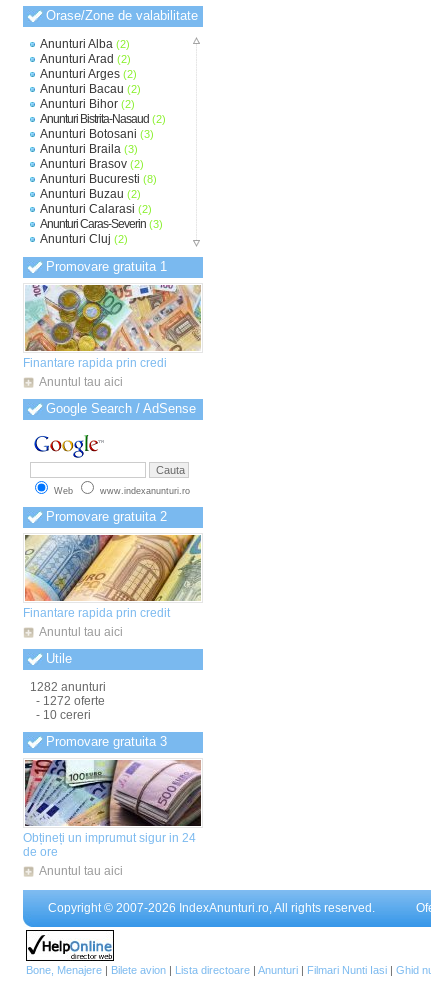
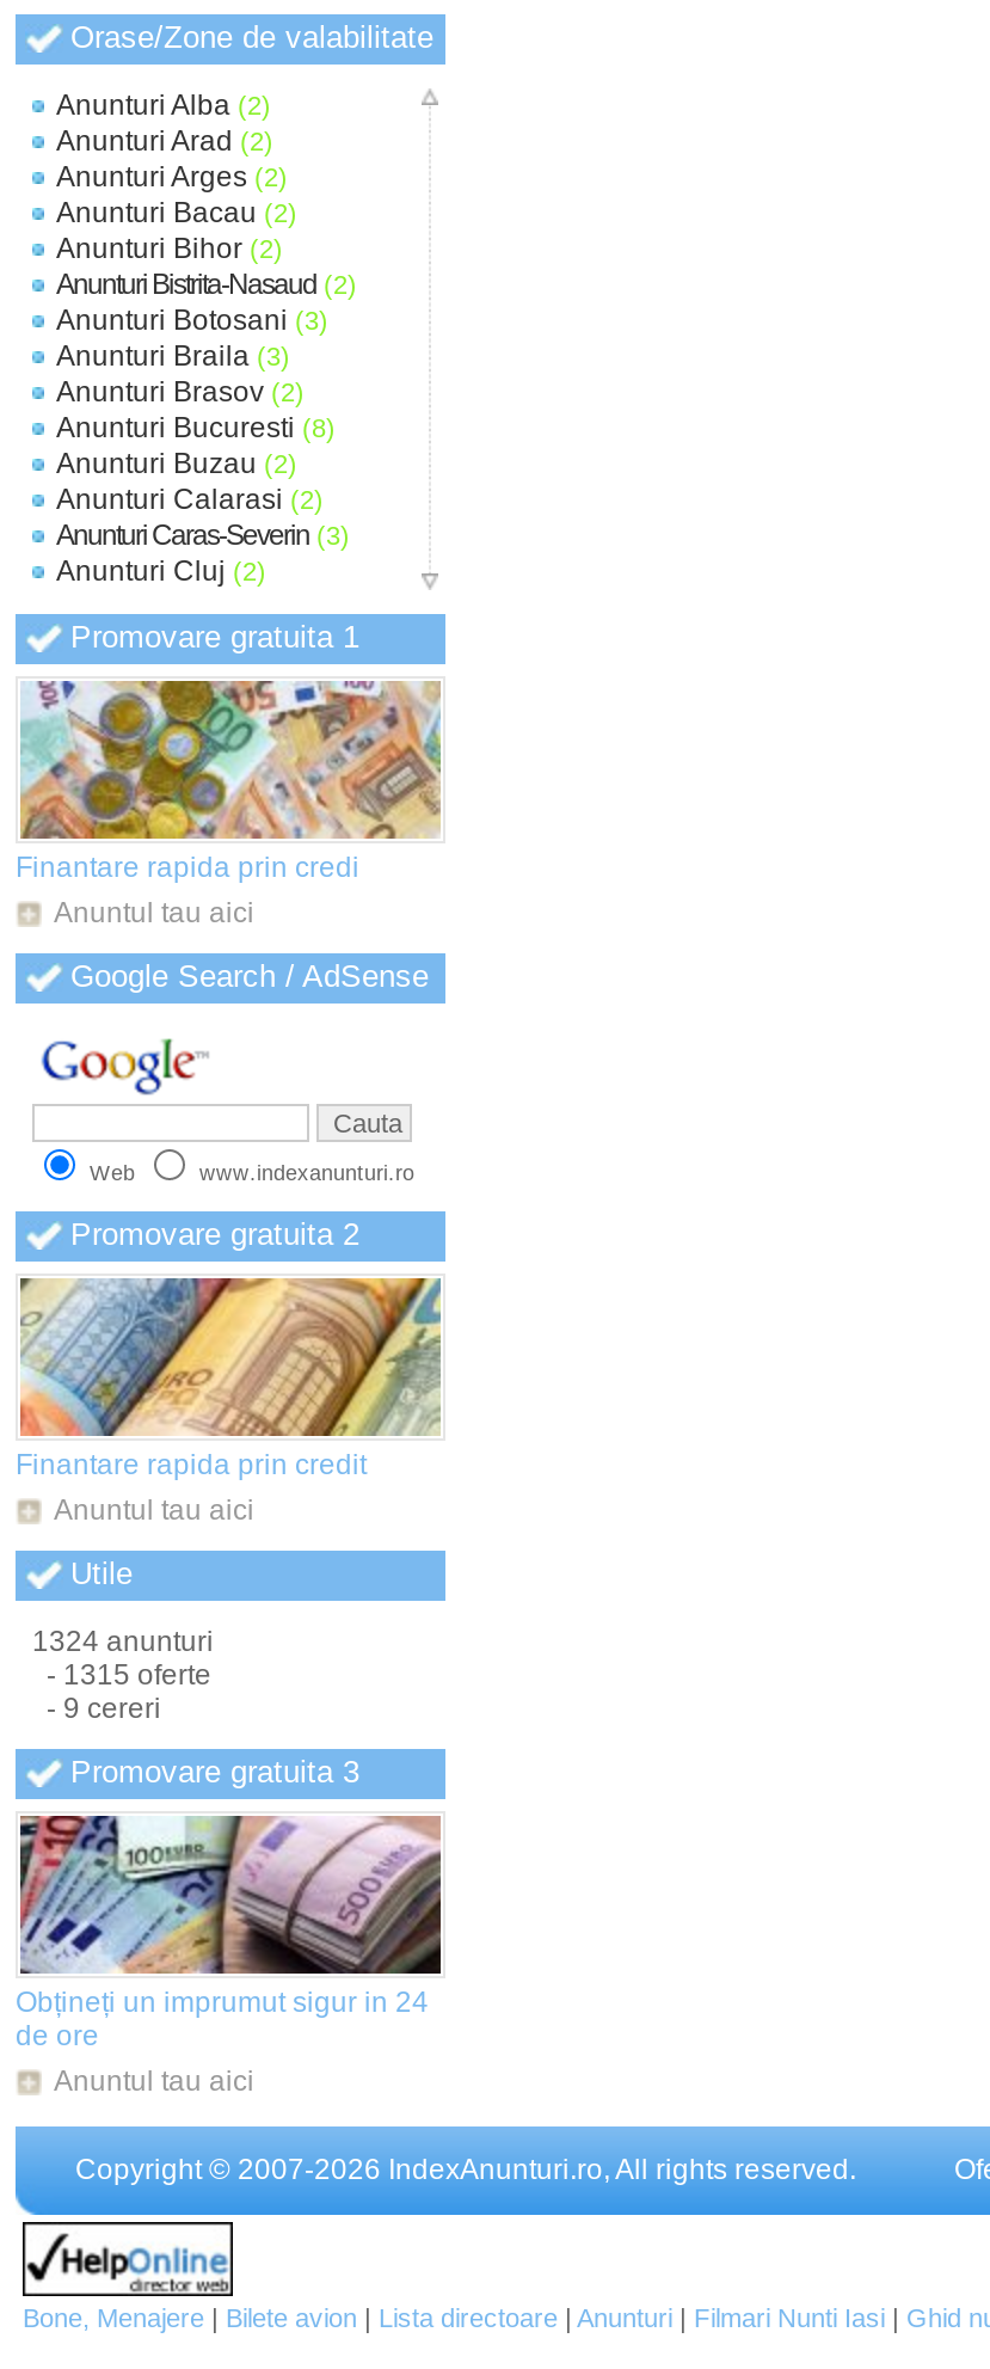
[30,680,106,694] 1282 anunturi -> [32,1625,214,1658] 1324 anunturi
[30,694,105,708] - 1272 oferte -> [32,1658,211,1692] - 1315 oferte
[30,708,91,722] - 10 cereri -> [32,1692,161,1725] - 9 cereri

